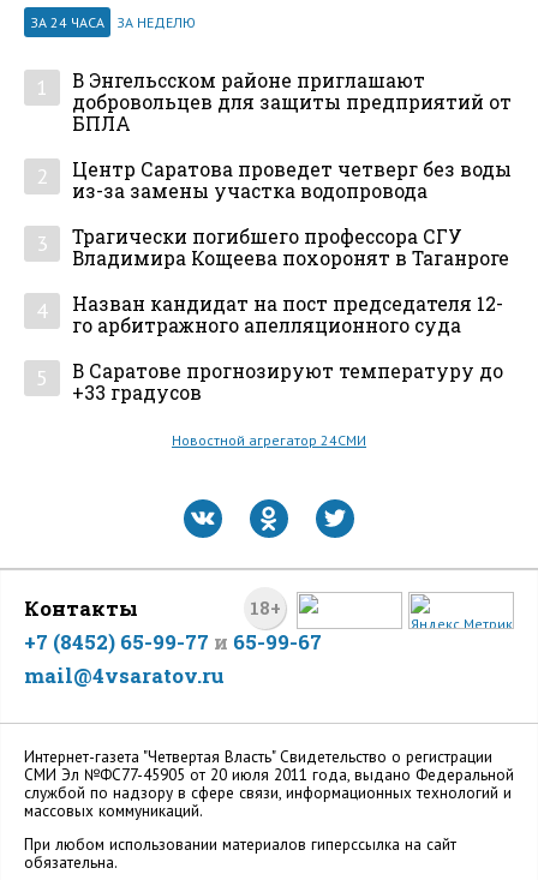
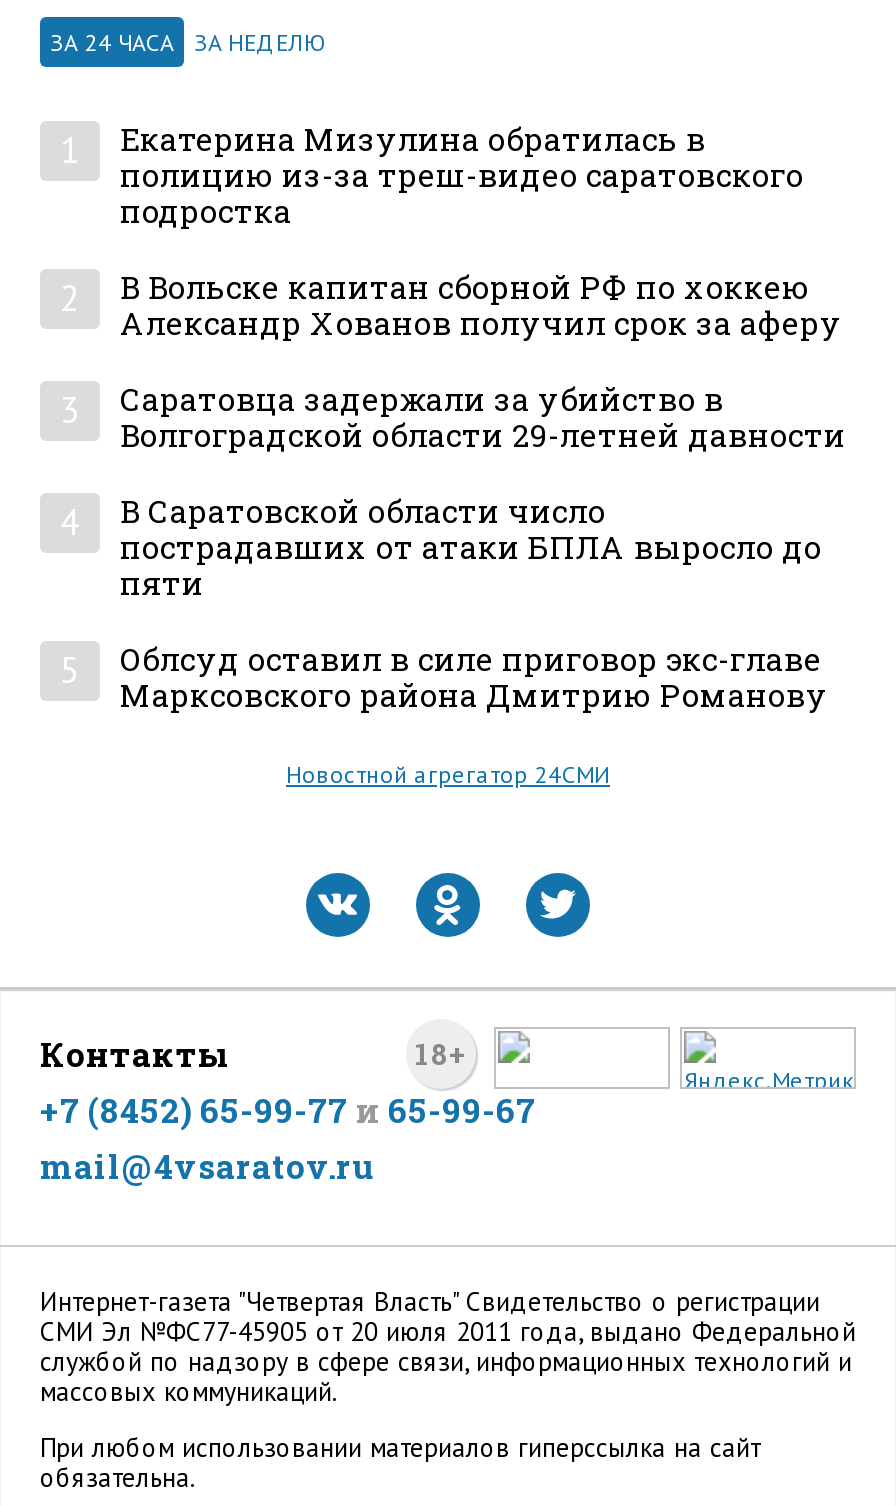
[72,69,512,136] В Энгельсском районе приглашают | добровольцев для защиты предприятий от | БПЛА -> [120,119,804,231] Екатерина Мизулина обратилась в | полицию из-за треш-видео саратовского | подростка
[72,158,512,203] Центр Саратова проведет четверг без воды | из-за замены участка водопровода -> [120,267,842,343] В Вольске капитан сборной РФ по хоккею | Александр Хованов получил срок за аферу
[72,225,509,270] Трагически погибшего профессора СГУ | Владимира Кощеева похоронят в Таганроге -> [120,379,846,455] Саратовца задержали за убийство в | Волгоградской области 29-летней давности
[72,292,503,338] Назван кандидат на пост председателя 12- | го арбитражного апелляционного суда -> [120,491,822,603] В Саратовской области число | пострадавших от атаки БПЛА выросло до | пяти
[72,359,503,405] В Саратове прогнозируют температуру до | +33 градусов -> [120,639,828,715] Облсуд оставил в силе приговор экс-главе | Марксовского района Дмитрию Романову

